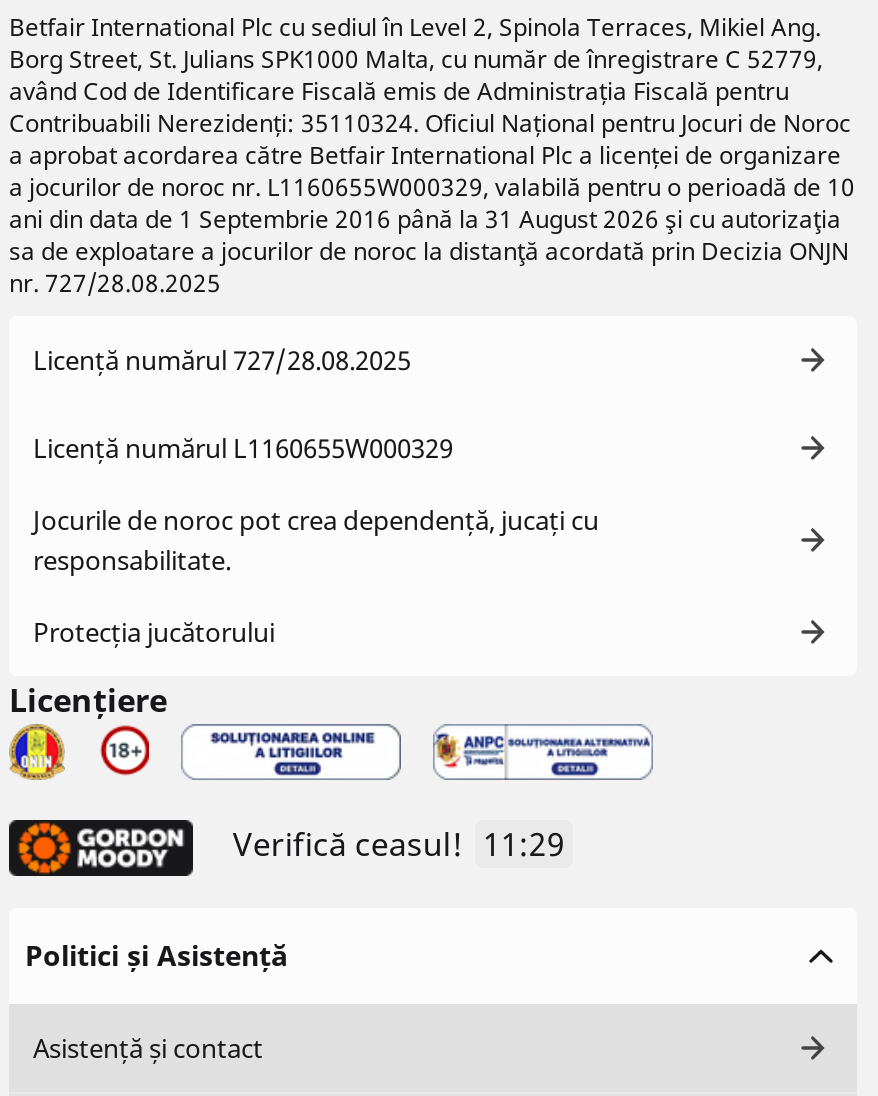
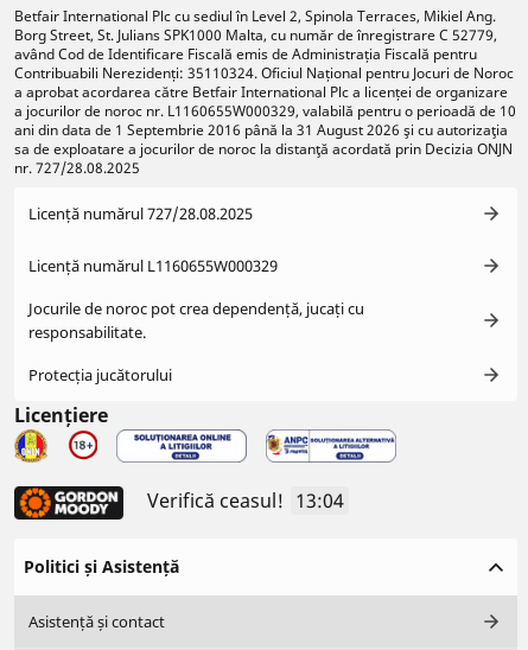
[233,822,565,866] Verifică ceasul! 11:29 -> [147,488,344,514] Verifică ceasul! 13:04

